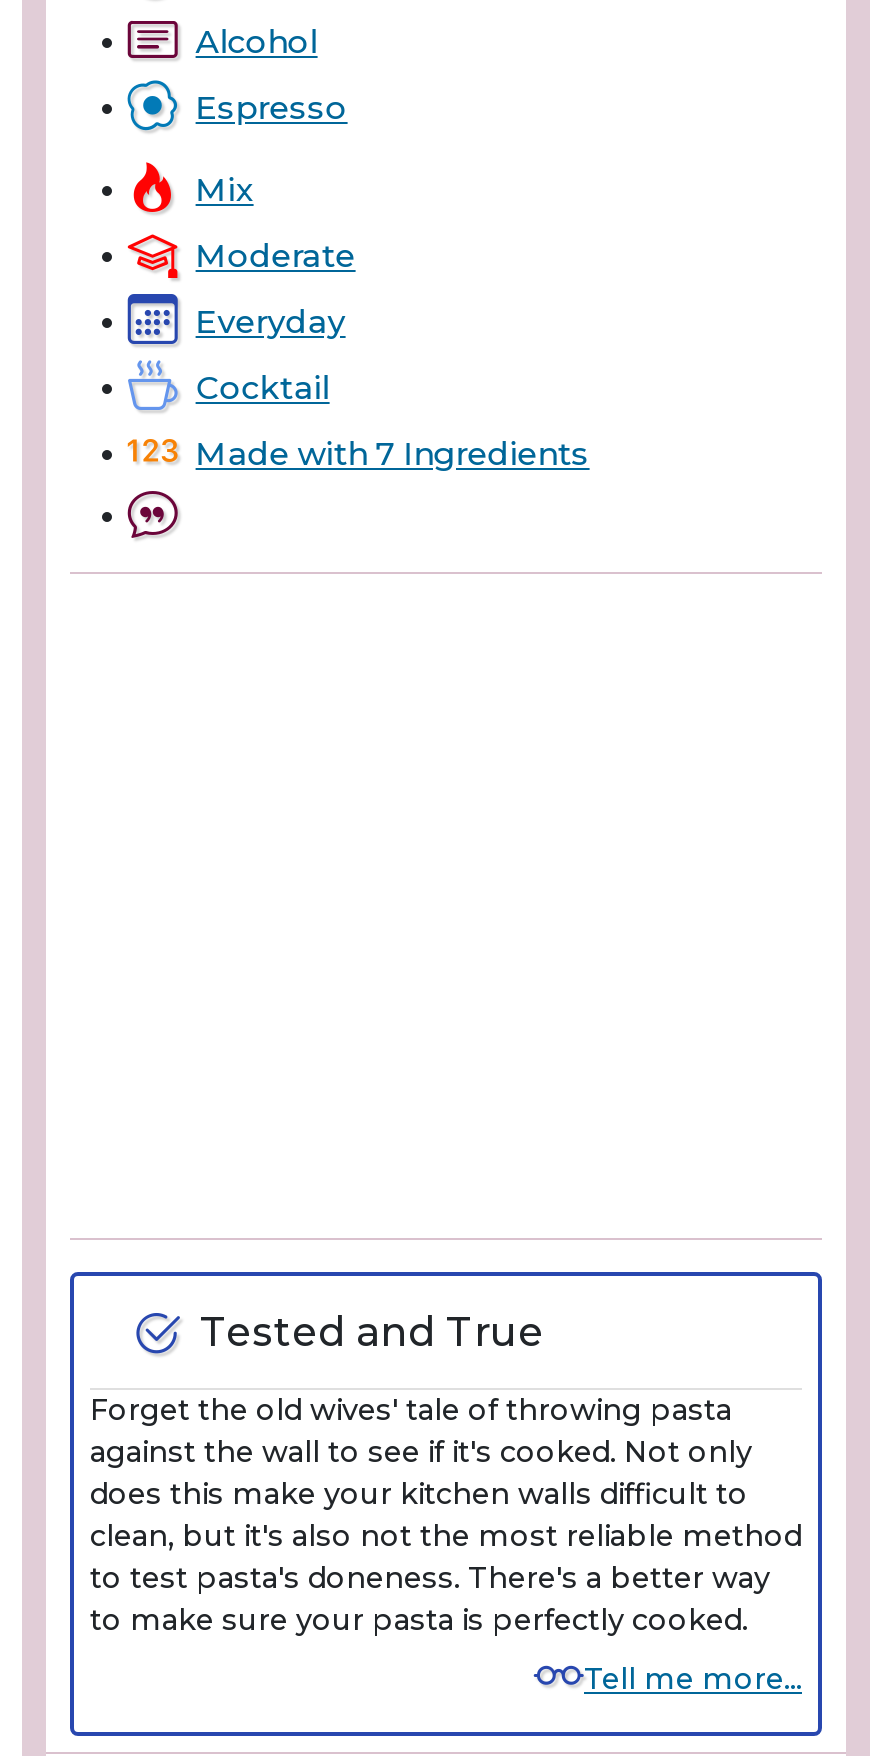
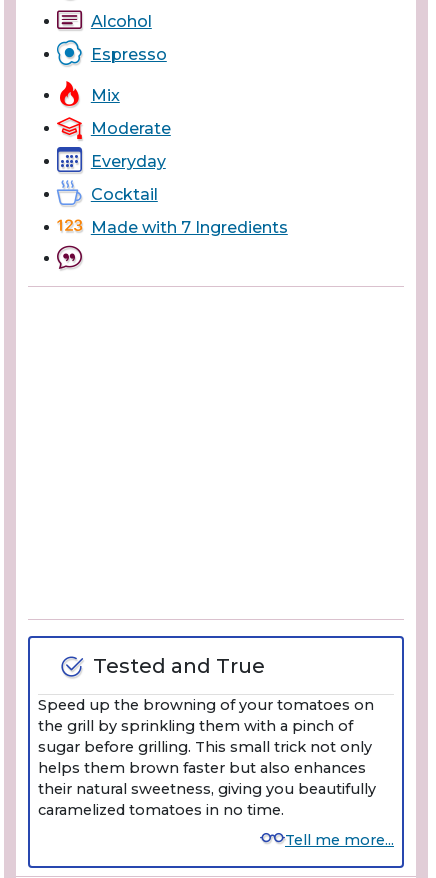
[90,1393,802,1639] Forget the old wives' tale of throwing pasta | against the wall to see if it's cooked. Not only | does this make your kitchen walls difficult to | clean, but it's also not the most reliable method | to test pasta's doneness. There's a better way | to make sure your pasta is perfectly cooked. -> [38,696,376,819] Speed up the browning of your tomatoes on | the grill by sprinkling them with a pinch of | sugar before grilling. This small trick not only | helps them brown faster but also enhances | their natural sweetness, giving you beautifully | caramelized tomatoes in no time.

